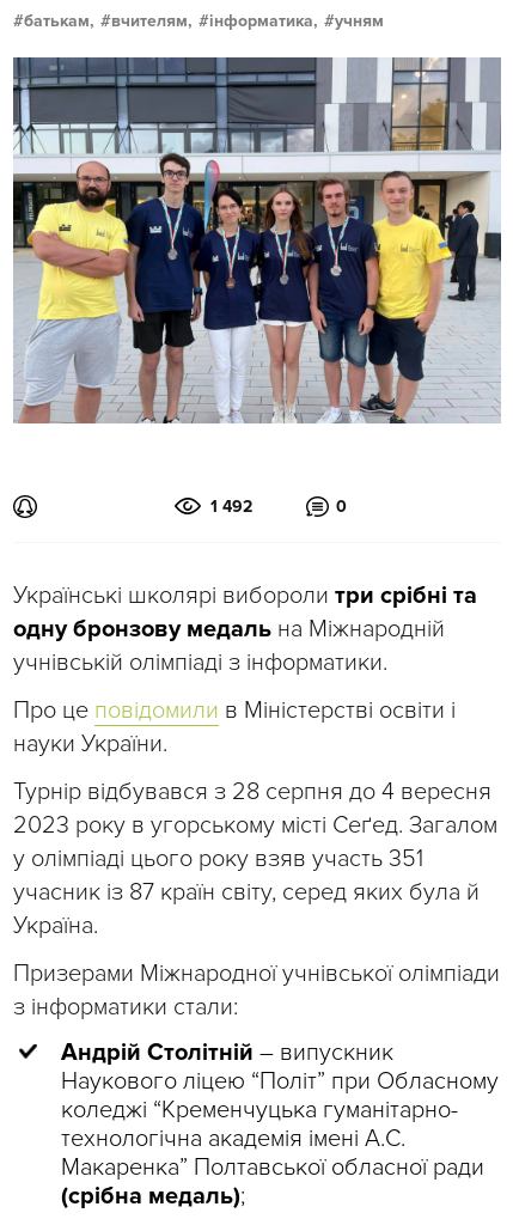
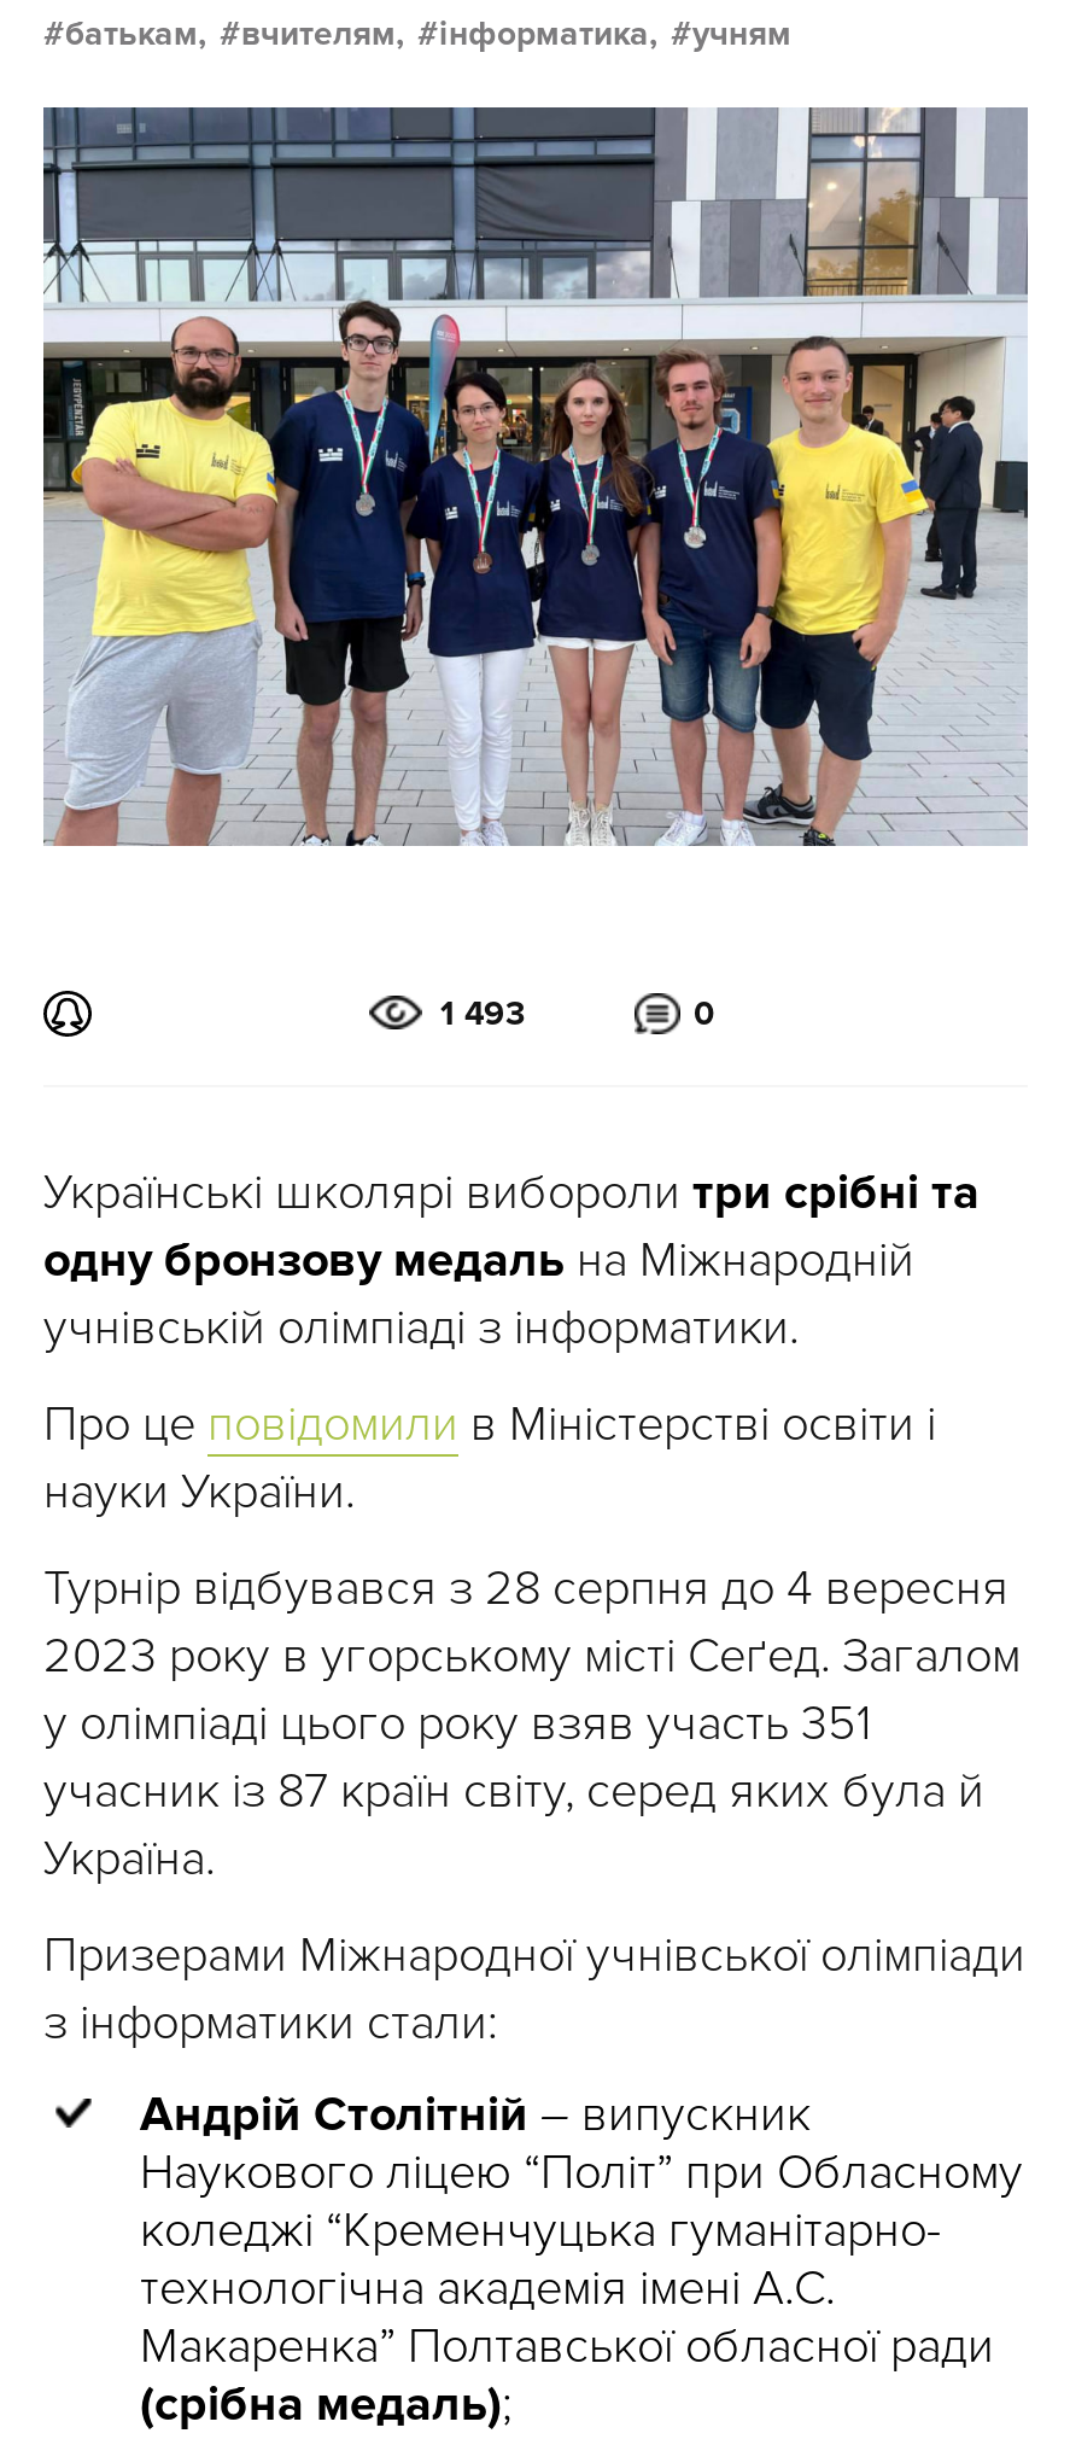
[210,496,252,516] 1 492 -> [440,992,525,1033] 1 493

